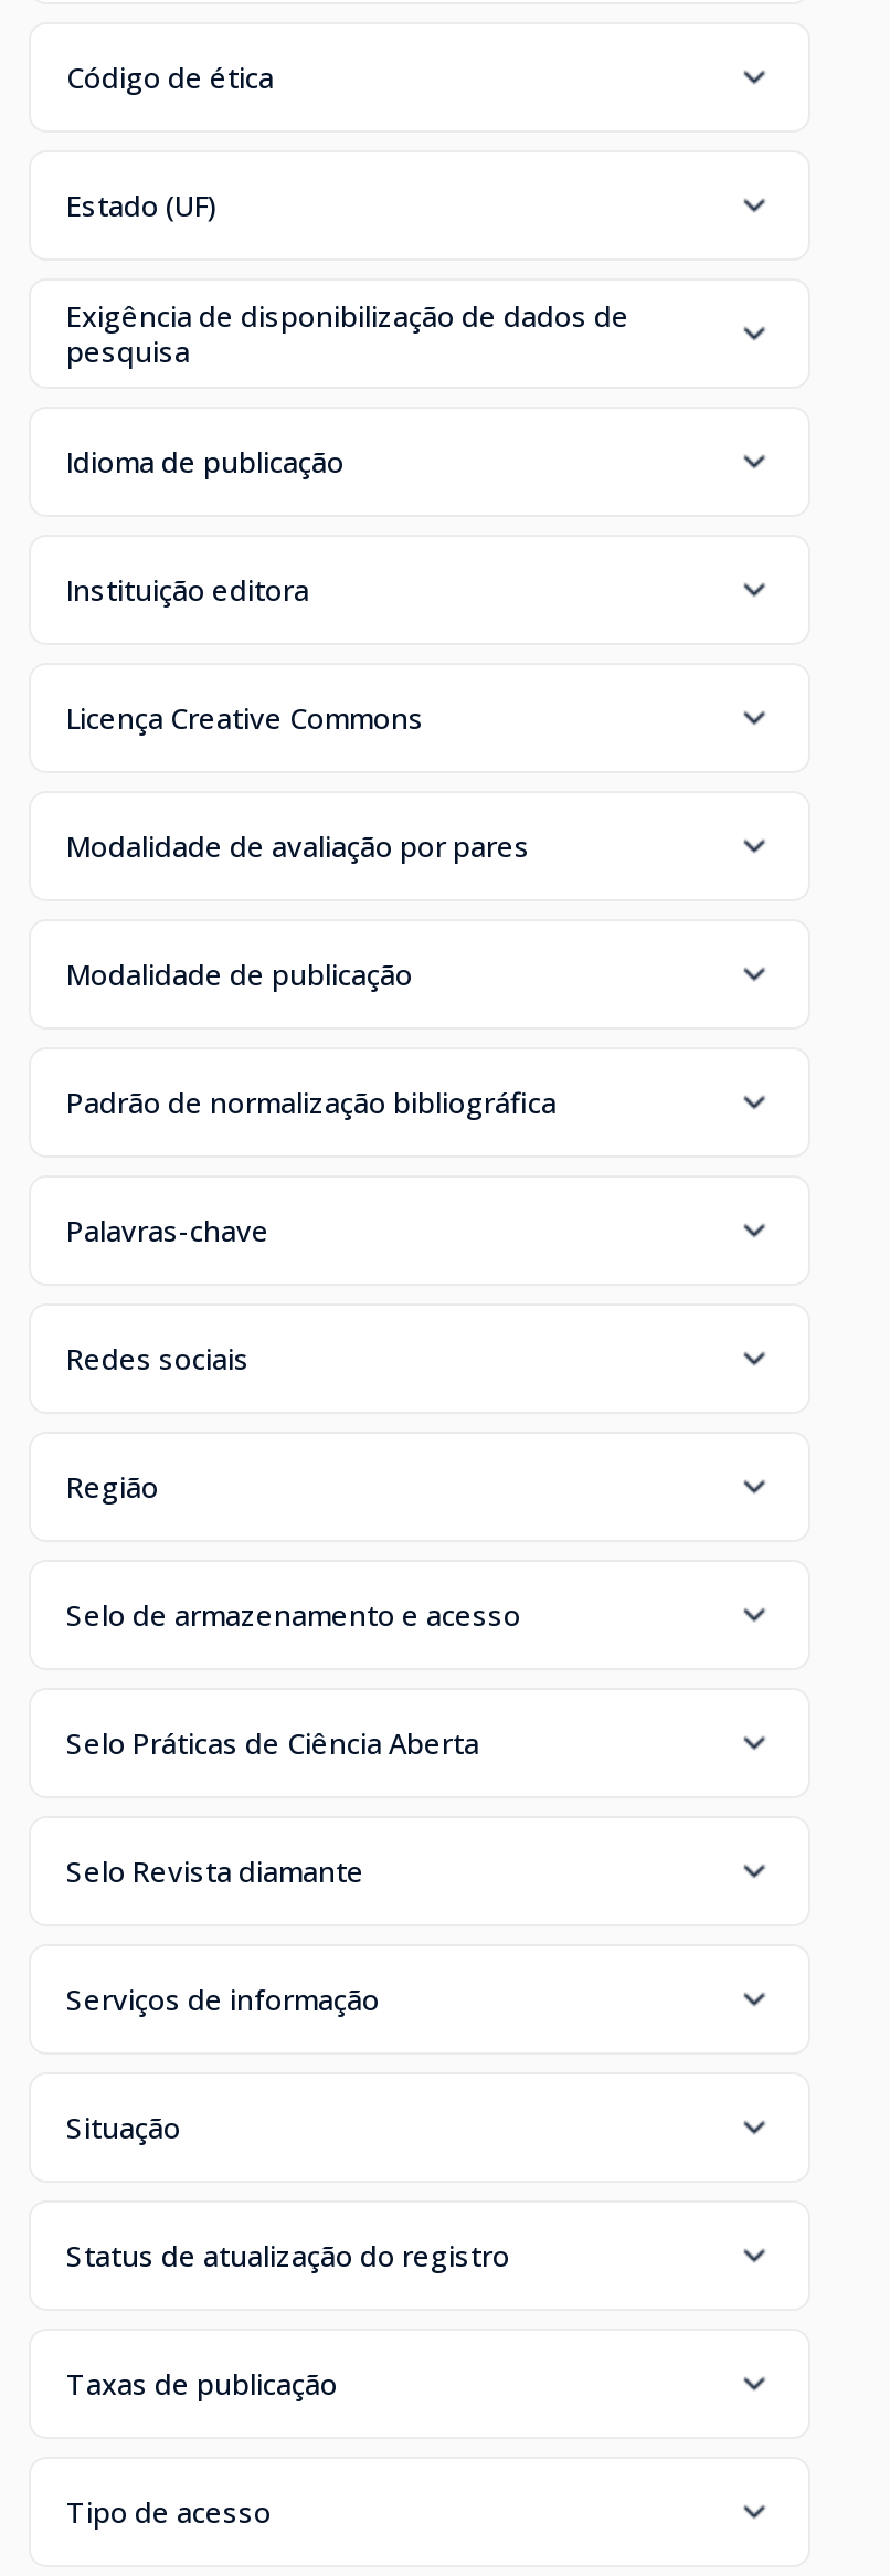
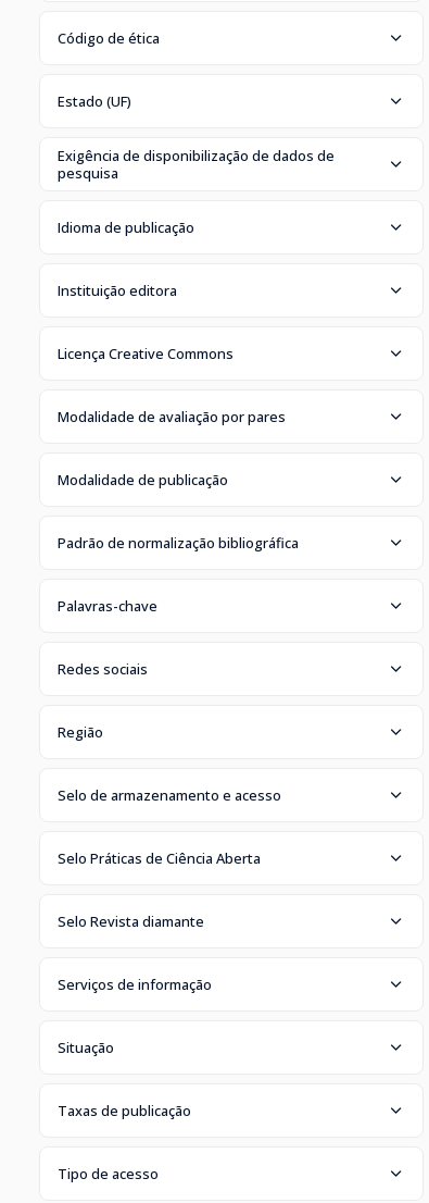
[66,2235,510,2275] Status de atualização do registro -> none

